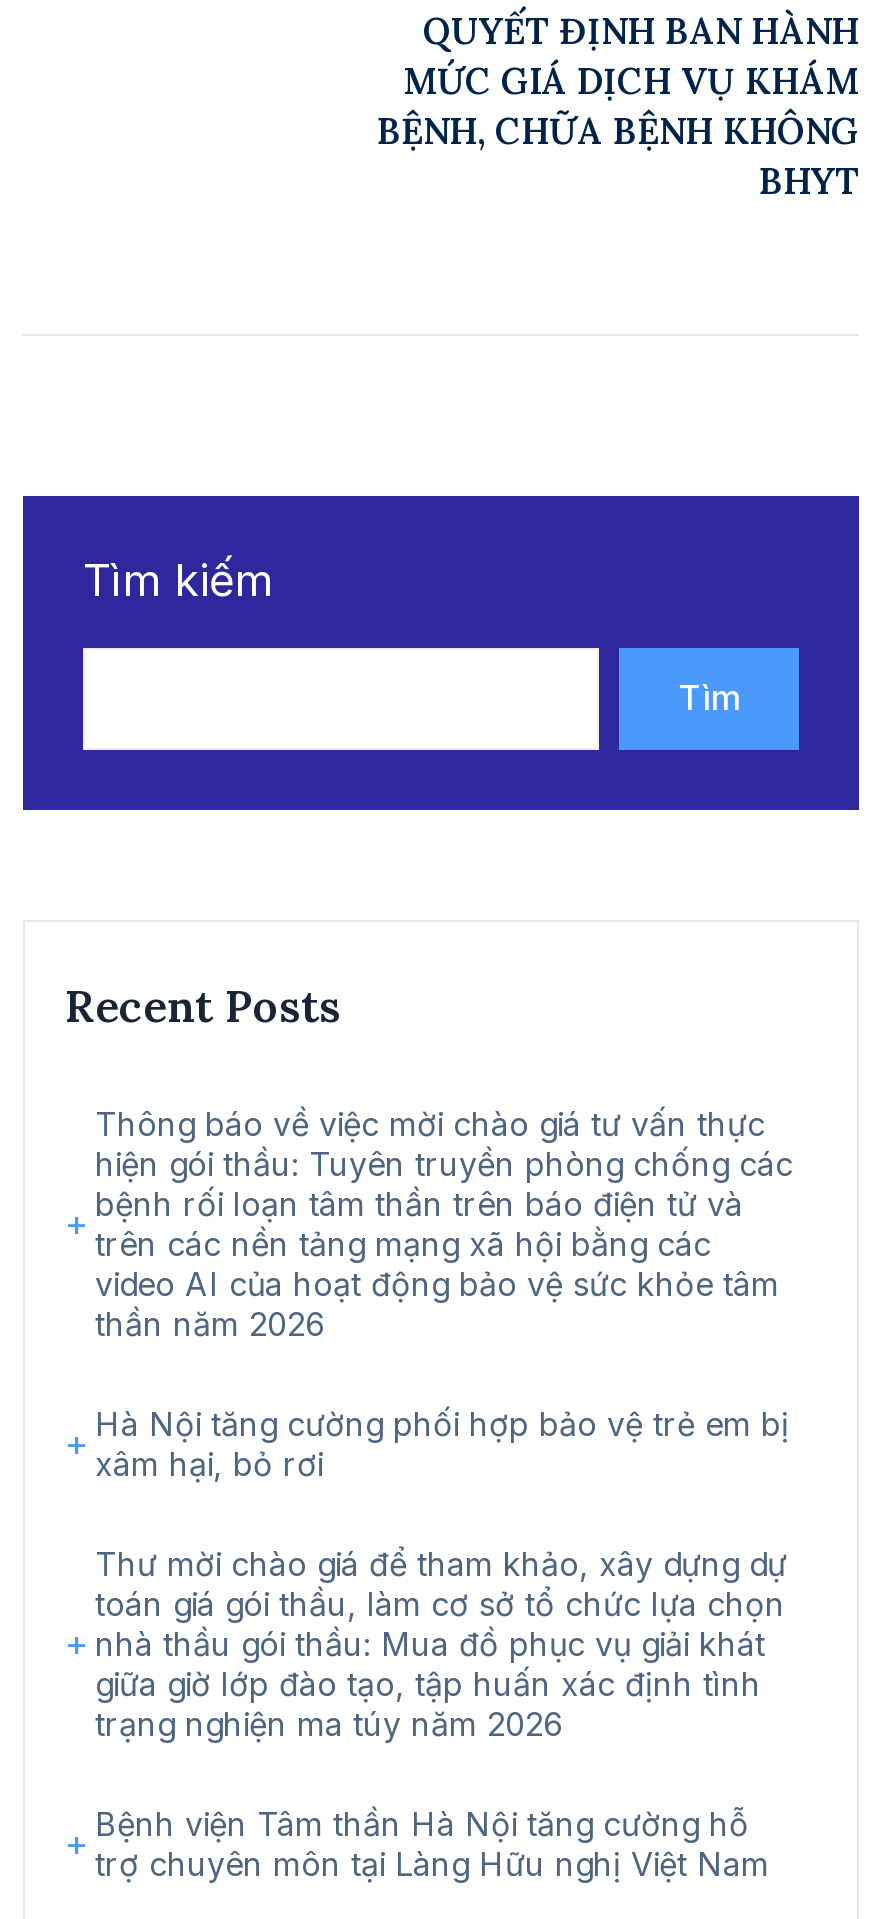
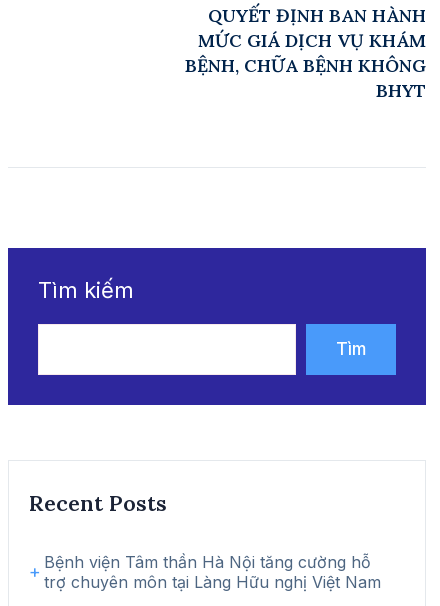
[95,1104,793,1744] Thông báo về việc mời chào giá tư vấn thực | hiện gói thầu: Tuyên truyền phòng chống các | bệnh rối loạn tâm thần trên báo điện tử và | trên các nền tảng mạng xã hội bằng các | video AI của hoạt động bảo vệ sức khỏe tâm | thần năm 2026 | Hà Nội tăng cường phối hợp bảo vệ trẻ em bị | xâm hại, bỏ rơi | Thư mời chào giá để tham khảo, xây dựng dự | toán giá gói thầu, làm cơ sở tổ chức lựa chọn | nhà thầu gói thầu: Mua đồ phục vụ giải khát | giữa giờ lớp đào tạo, tập huấn xác định tình | trạng nghiện ma túy năm 2026 -> none

